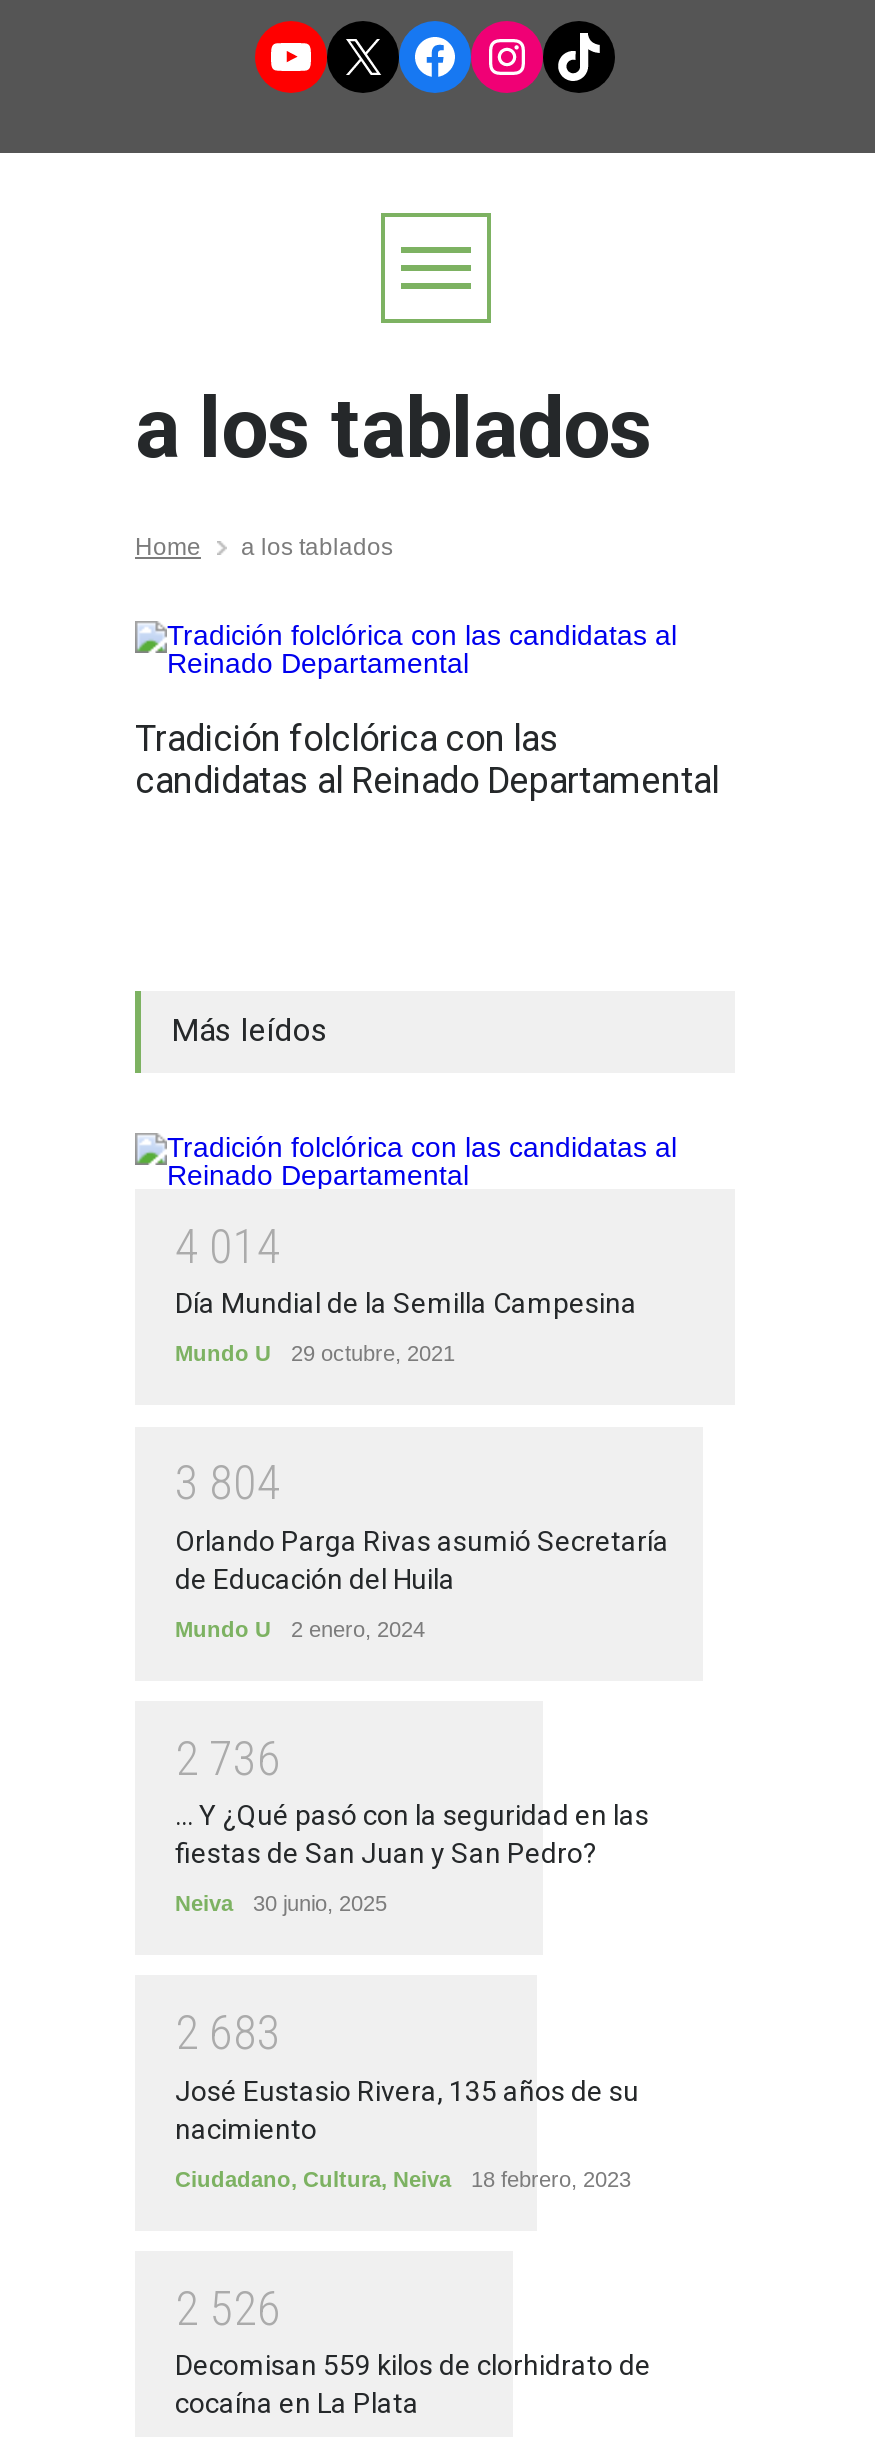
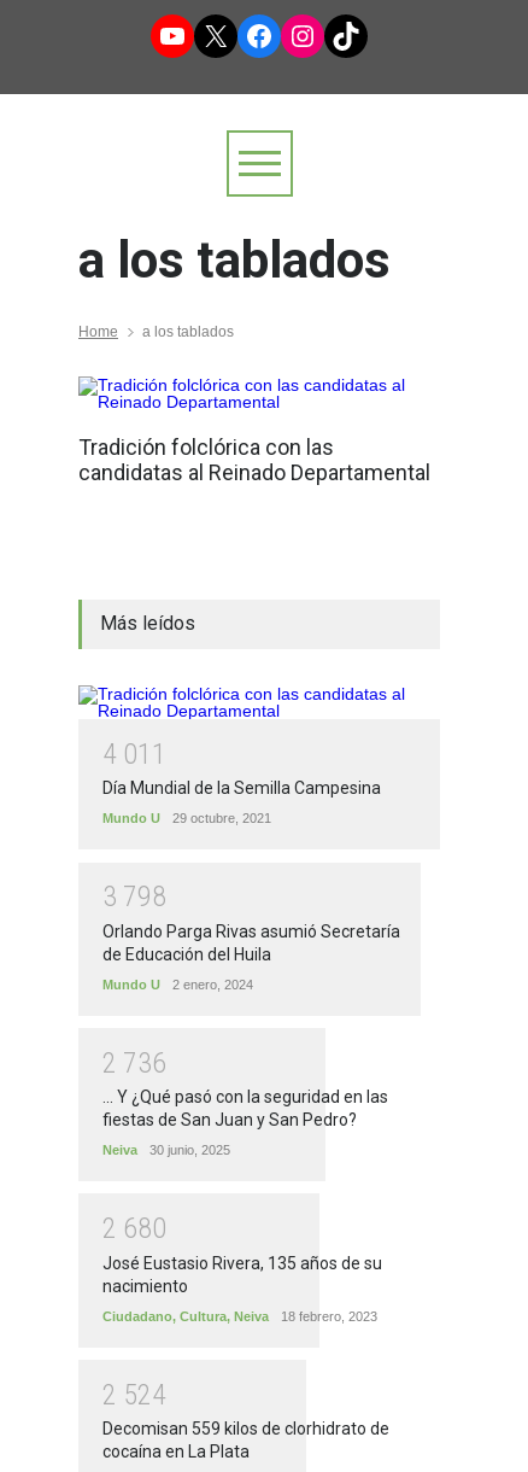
[175,1219,281,1275] 4 01 4 -> [102,737,166,771] 4 01 1
[175,1456,281,1512] 3 804 -> [102,880,166,914] 3 798
[175,2006,281,2062] 2 683 -> [102,1212,166,1246] 2 680
[175,2281,281,2337] 2 526 -> [102,1378,166,1411] 2 524

